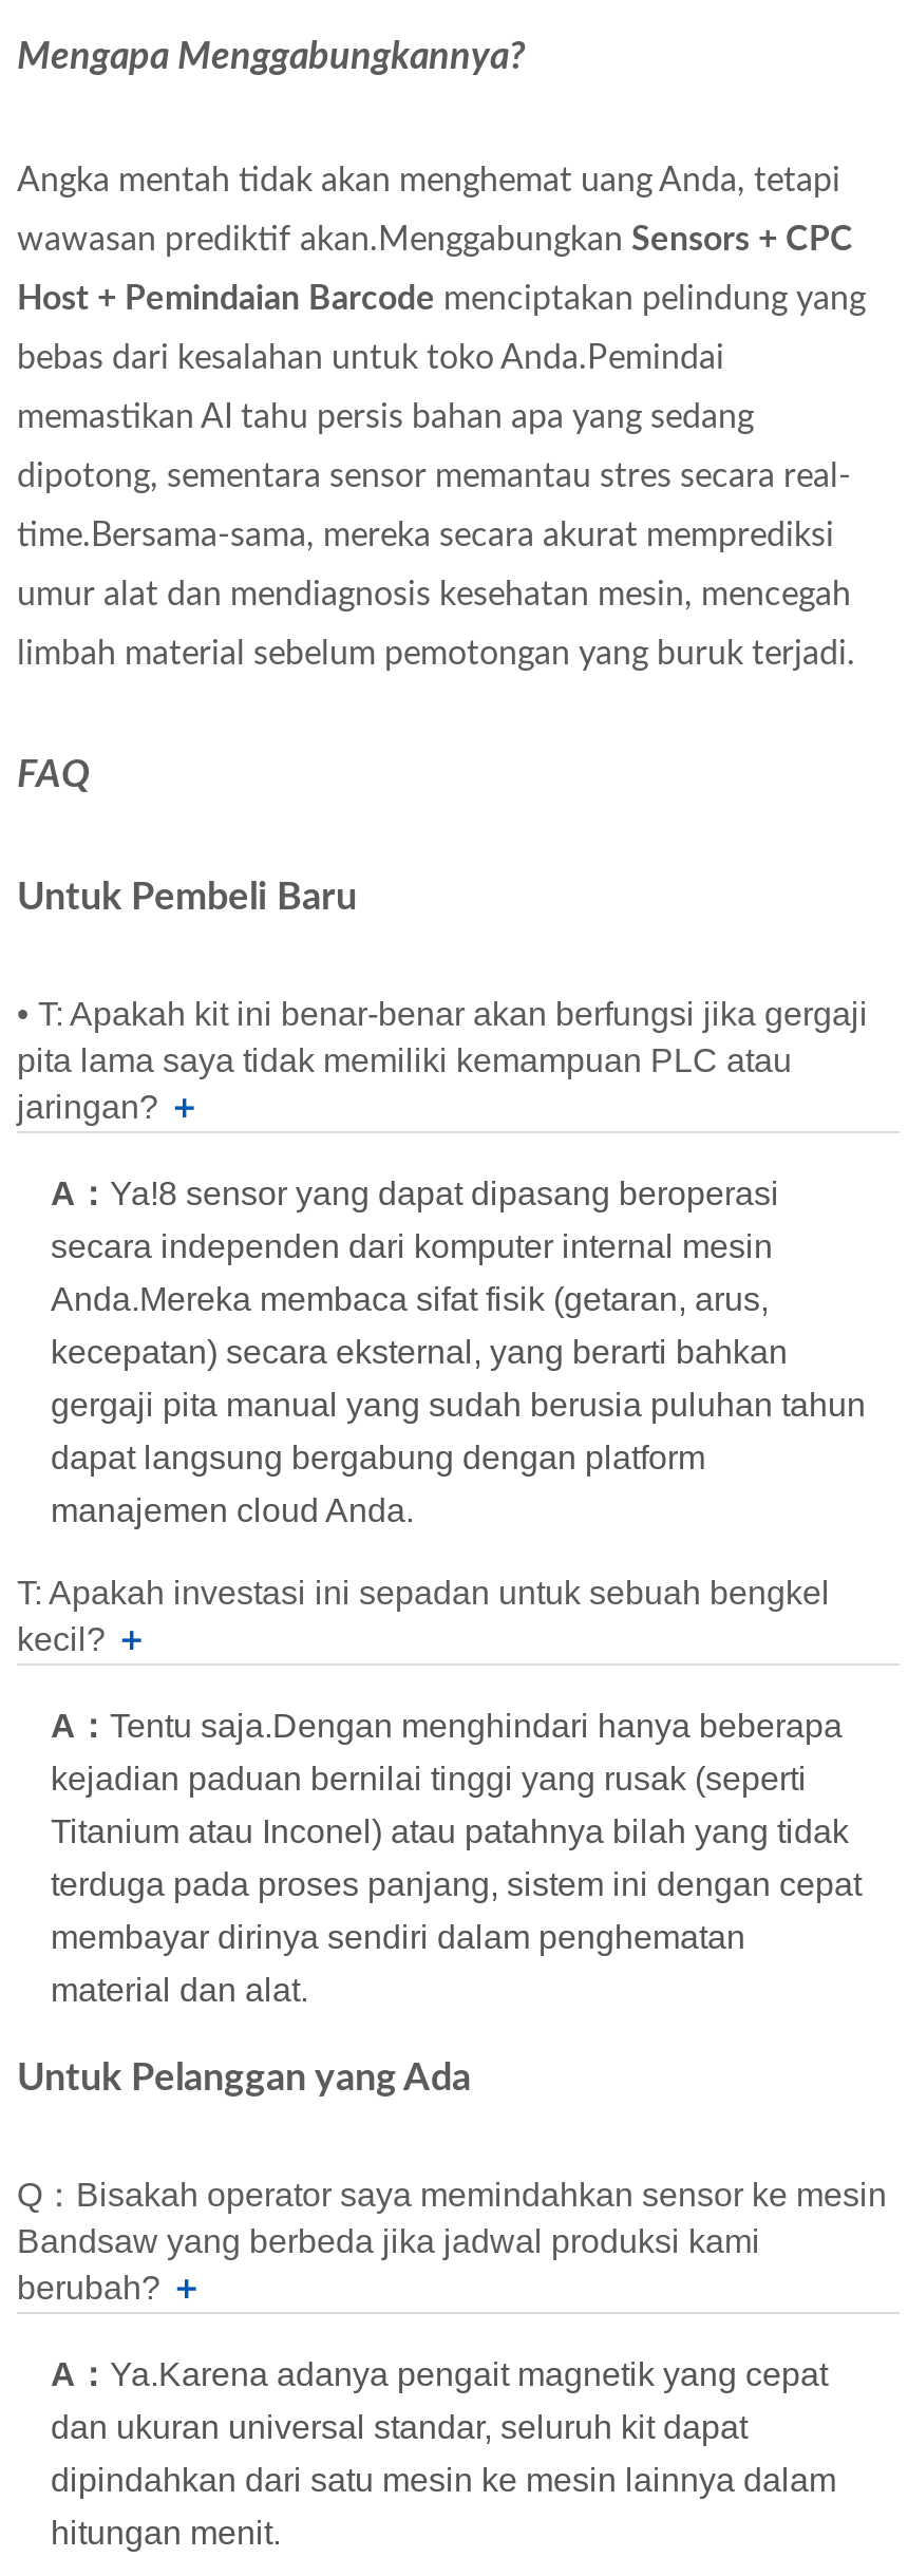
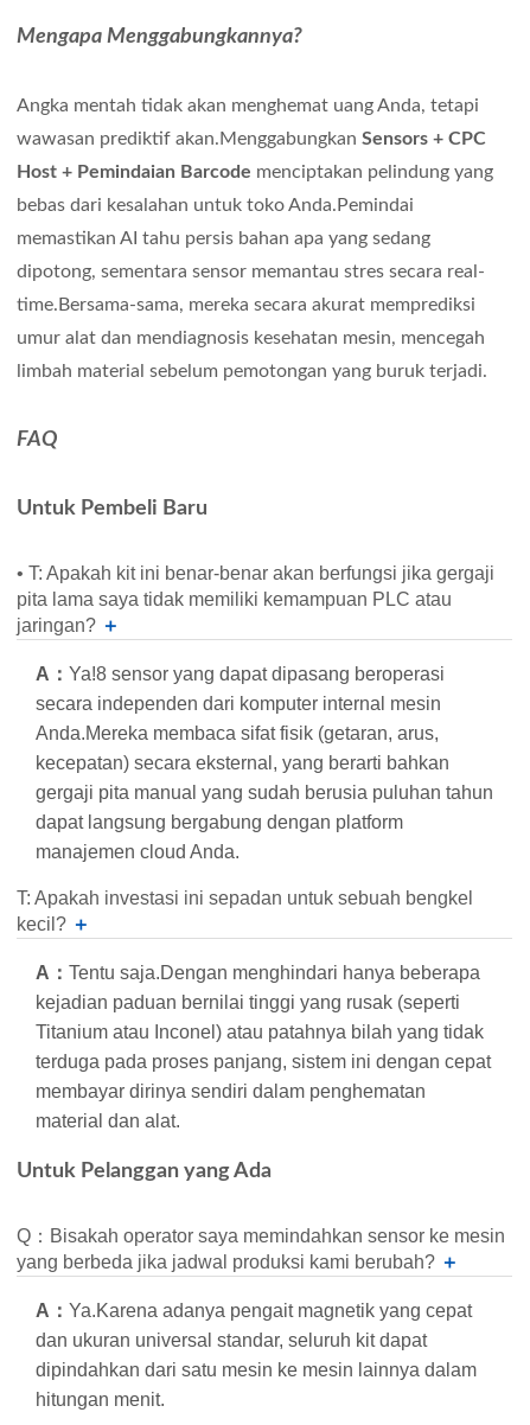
[17,2223,760,2306] Bandsaw yang berbeda jika jadwal produksi kami | berubah? ＋ -> [17,1252,459,1272] yang berbeda jika jadwal produksi kami berubah? ＋

